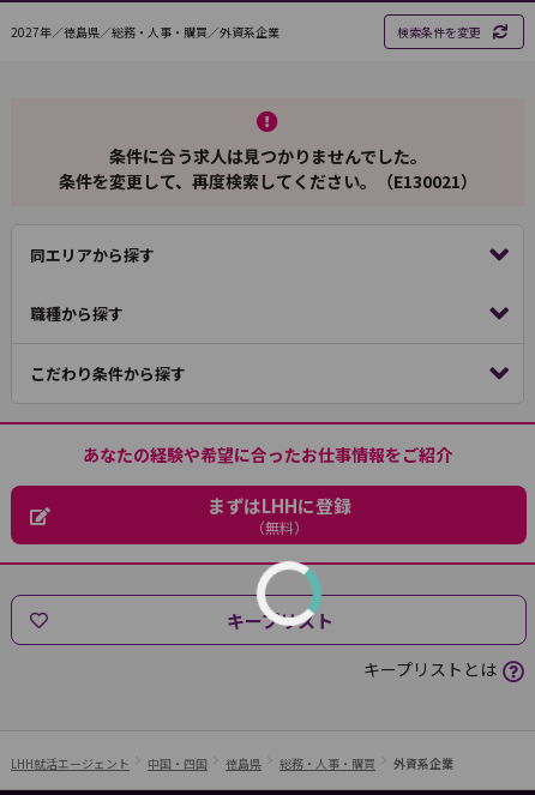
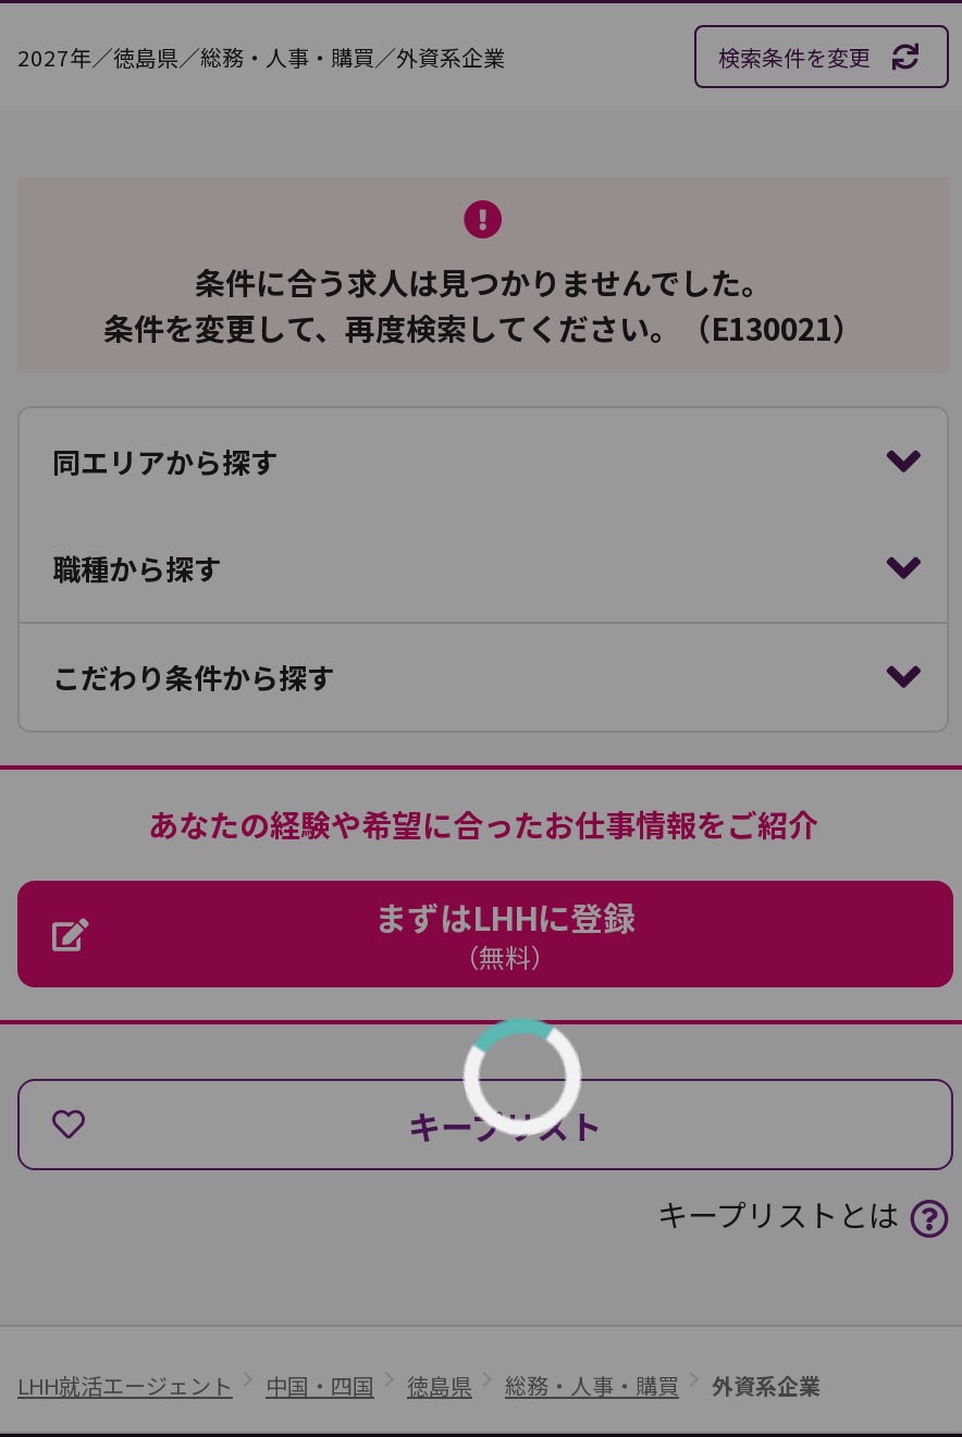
[262,560,323,604] [image] -> [474,1016,583,1096] [image]

